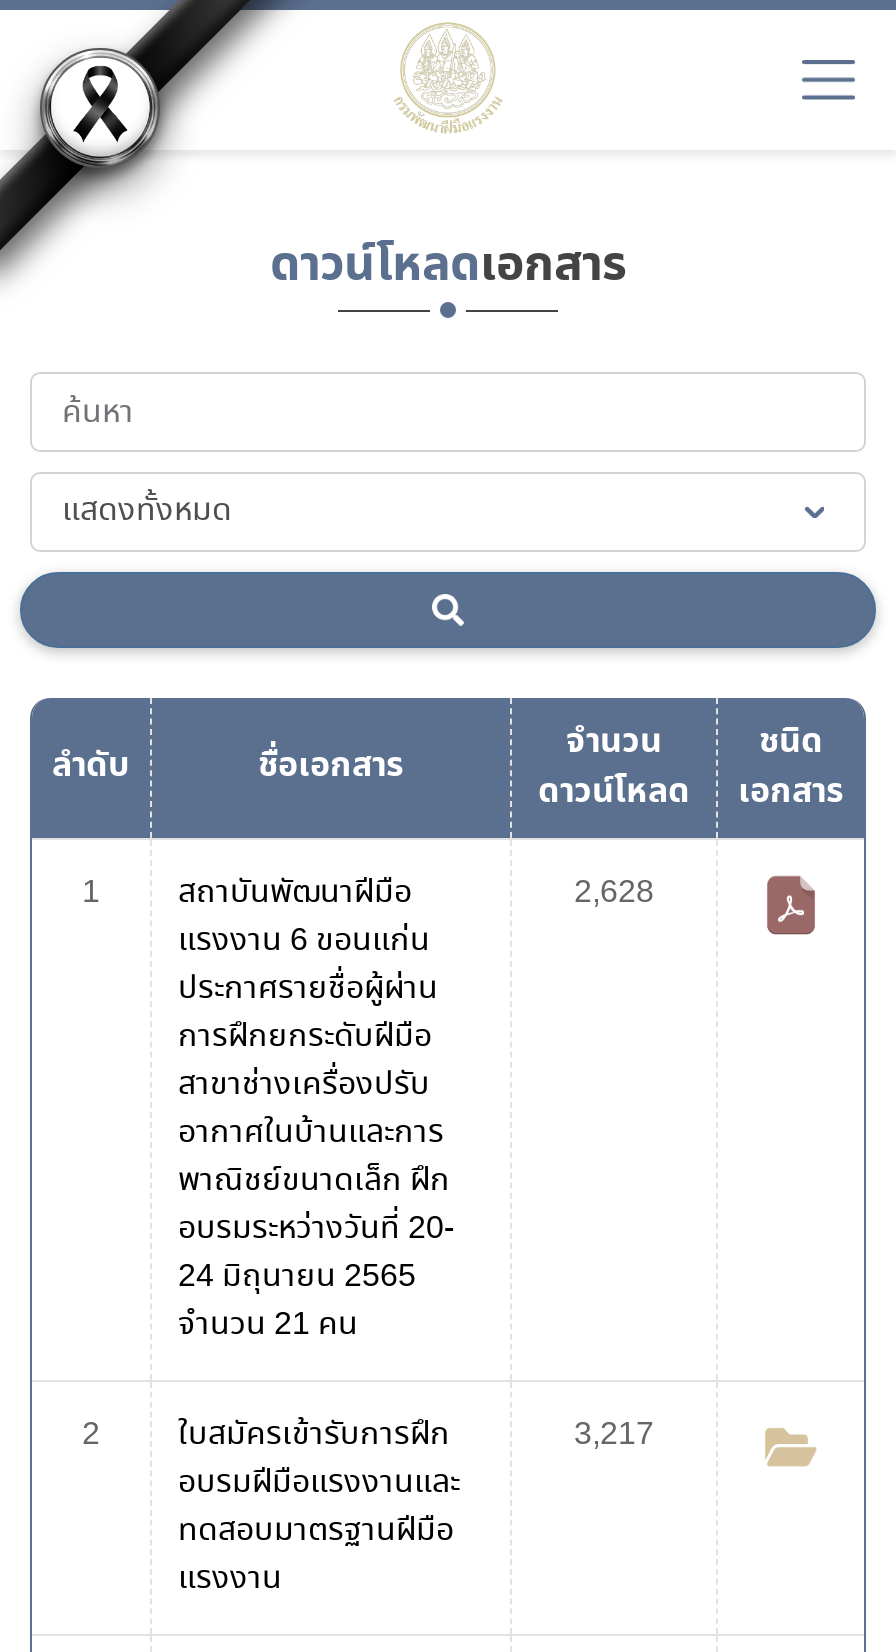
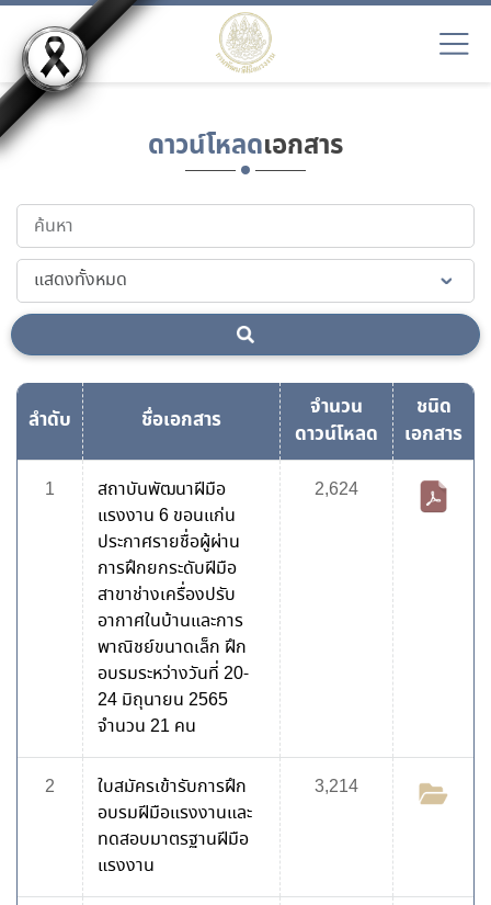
[574,870,654,916] 2,628 -> [315,477,358,502] 2,624
[574,1412,654,1458] 3,217 -> [315,774,358,800] 3,214

